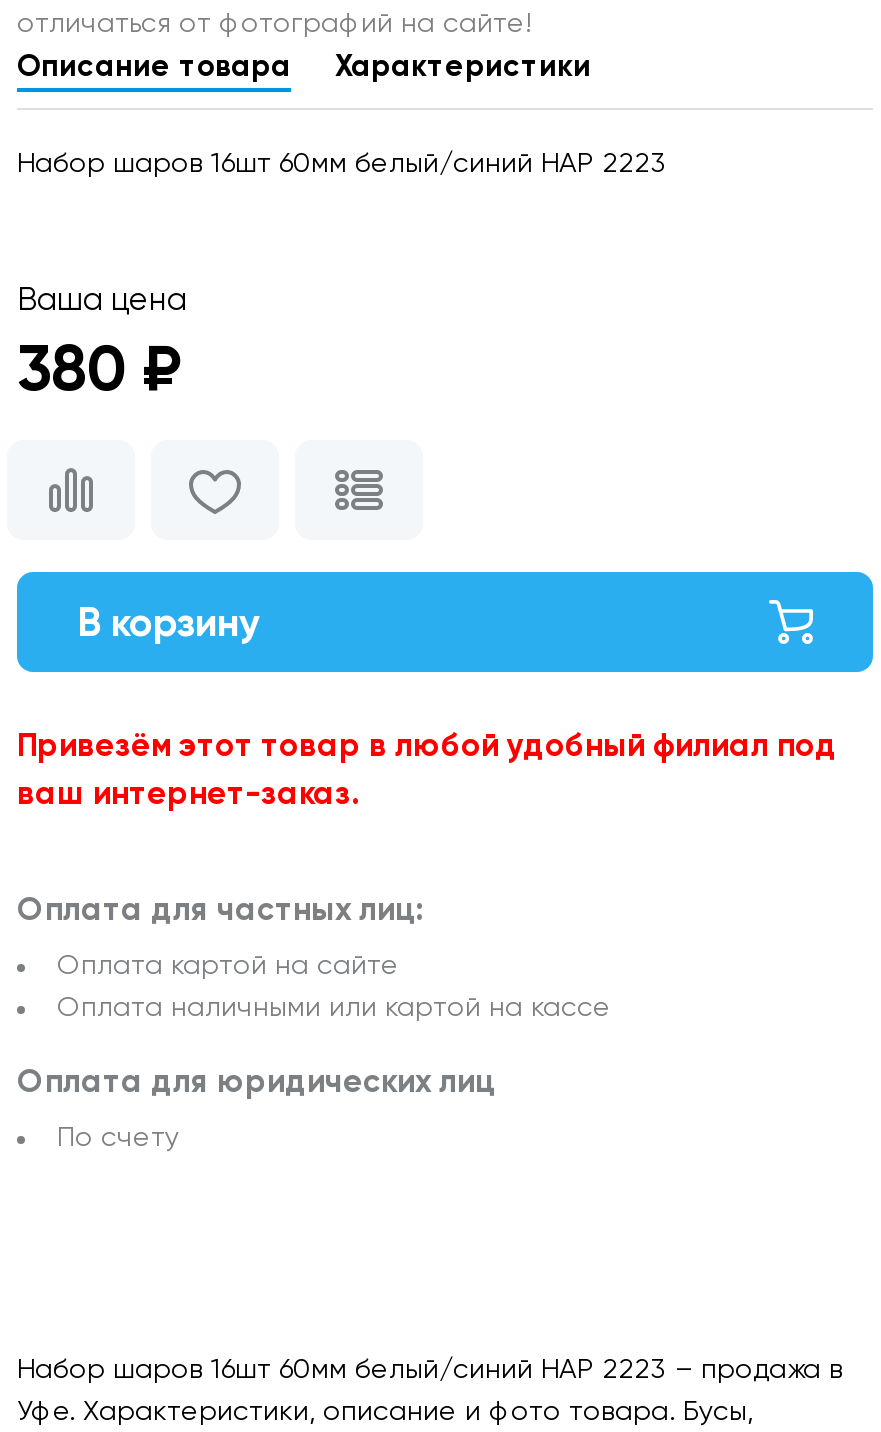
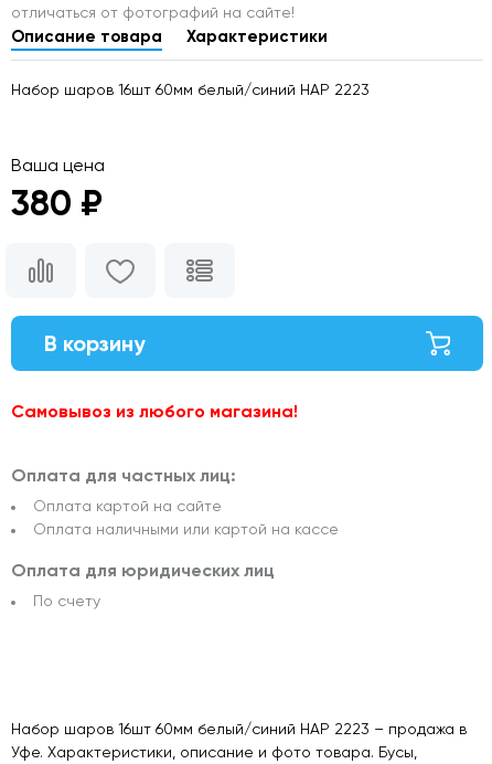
[17,726,837,812] Привезём этот товар в любой удобный филиал под | ваш интернет-заказ. -> [11,401,298,422] Самовывоз из любого магазина!

